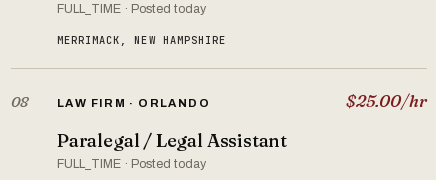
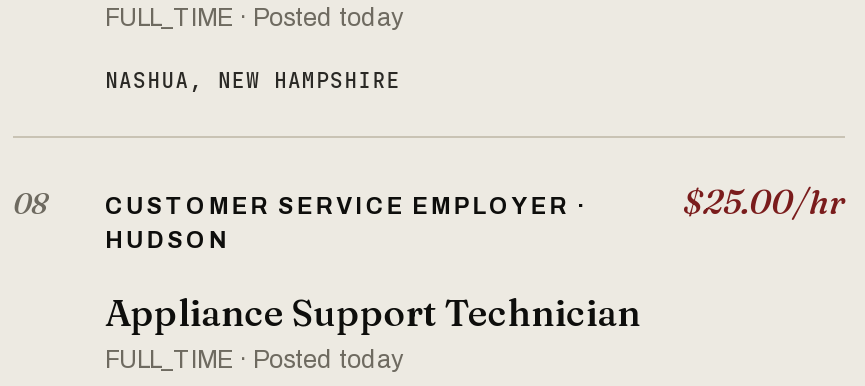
[57,33,226,47] MERRIMACK, NEW HAMPSHIRE -> [105,67,401,95] NASHUA, NEW HAMPSHIRE
[57,97,210,109] LAW FIRM · ORLANDO -> [105,195,588,253] CUSTOMER SERVICE EMPLOYER · | HUDSON
[57,129,287,152] Paralegal / Legal Assistant -> [105,291,641,337] Appliance Support Technician

